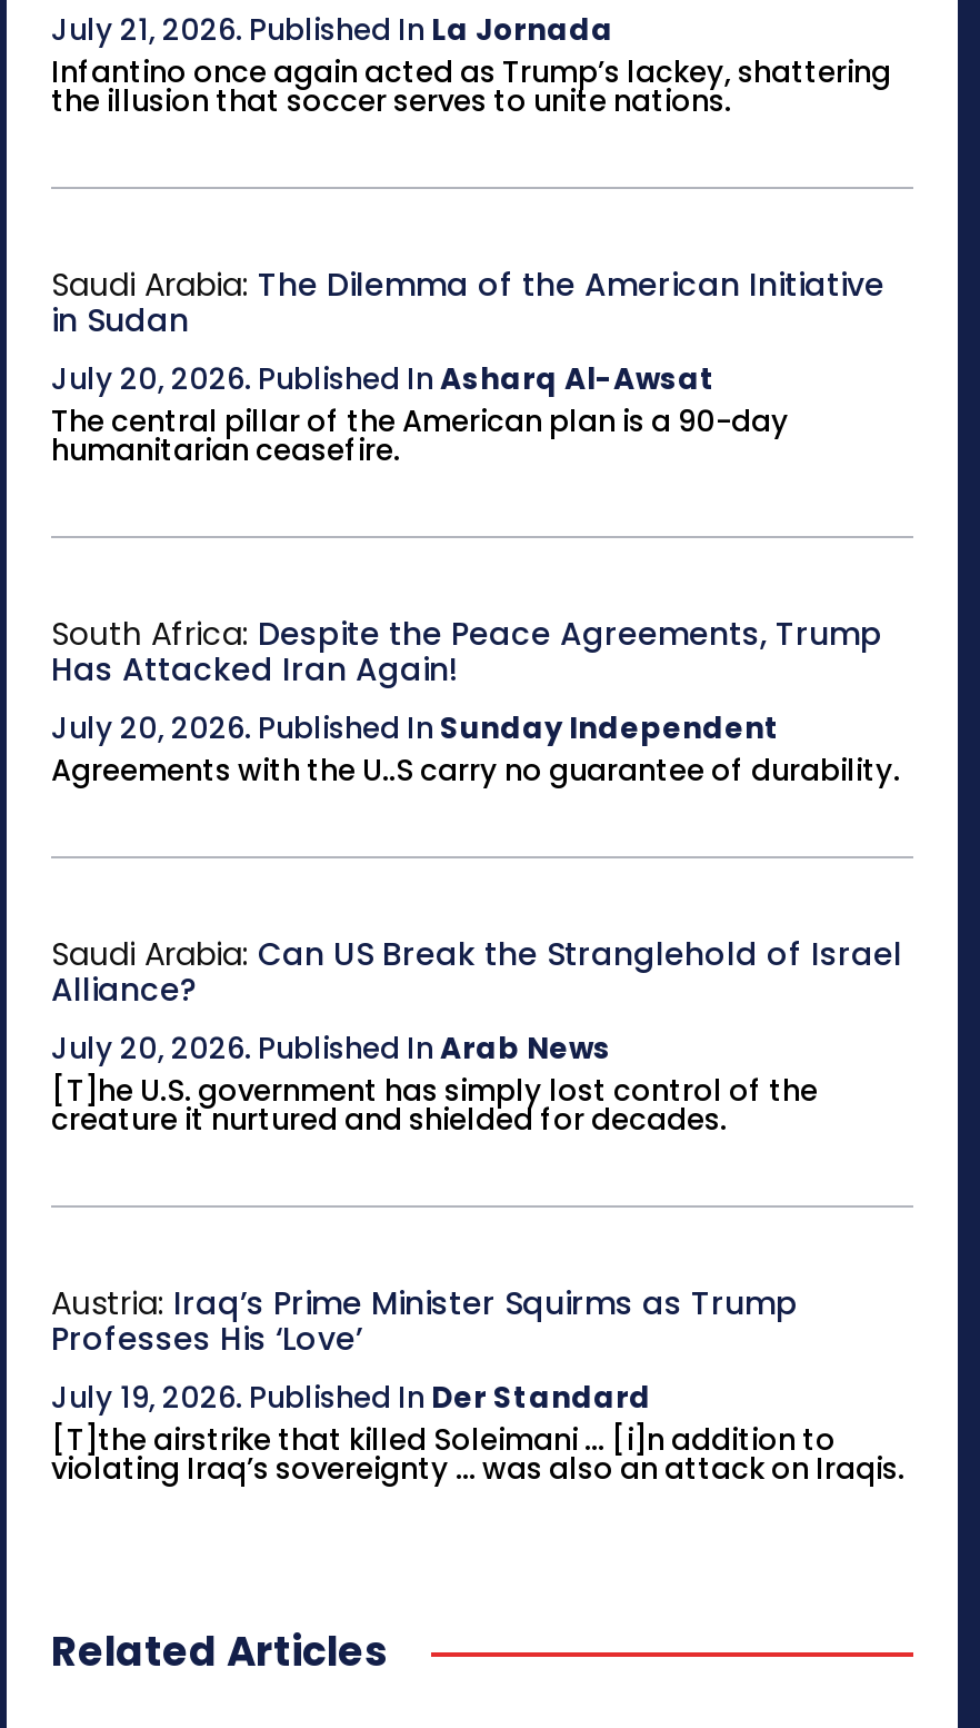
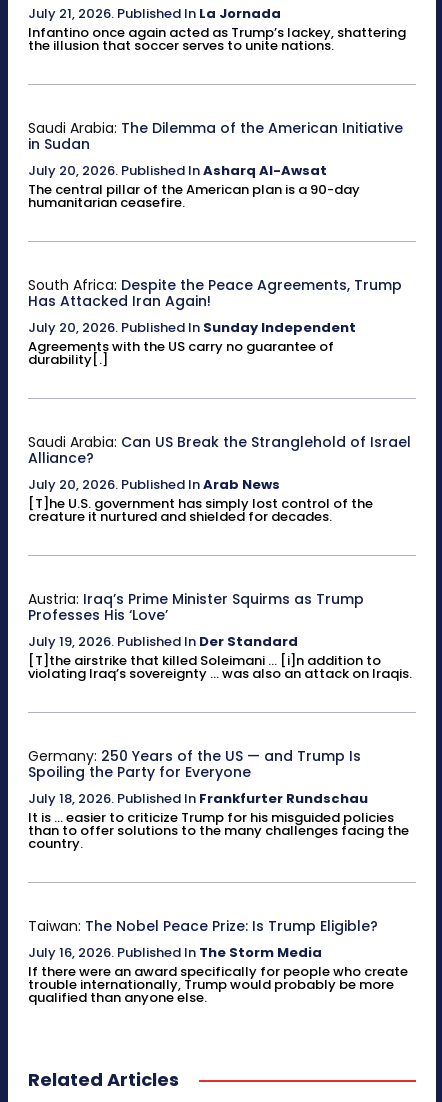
[51,749,900,792] Agreements with the U..S carry no guarantee of durability. -> [28,337,334,369] Agreements with the US carry no guarantee of | durability[.]
none -> [28,746,409,853] Germany: 250 Years of the US — and Trump Is | Spoiling the Party for Everyone | July 18, 2026. Published In Frankfurter Rundschau | It is ... easier to criticize Trump for his misguided policies | than to offer solutions to the many challenges facing the | country.
none -> [28,916,408,1007] Taiwan: The Nobel Peace Prize: Is Trump Eligible? | July 16, 2026. Published In The Storm Media | If there were an award specifically for people who create | trouble internationally, Trump would probably be more | qualified than anyone else.

